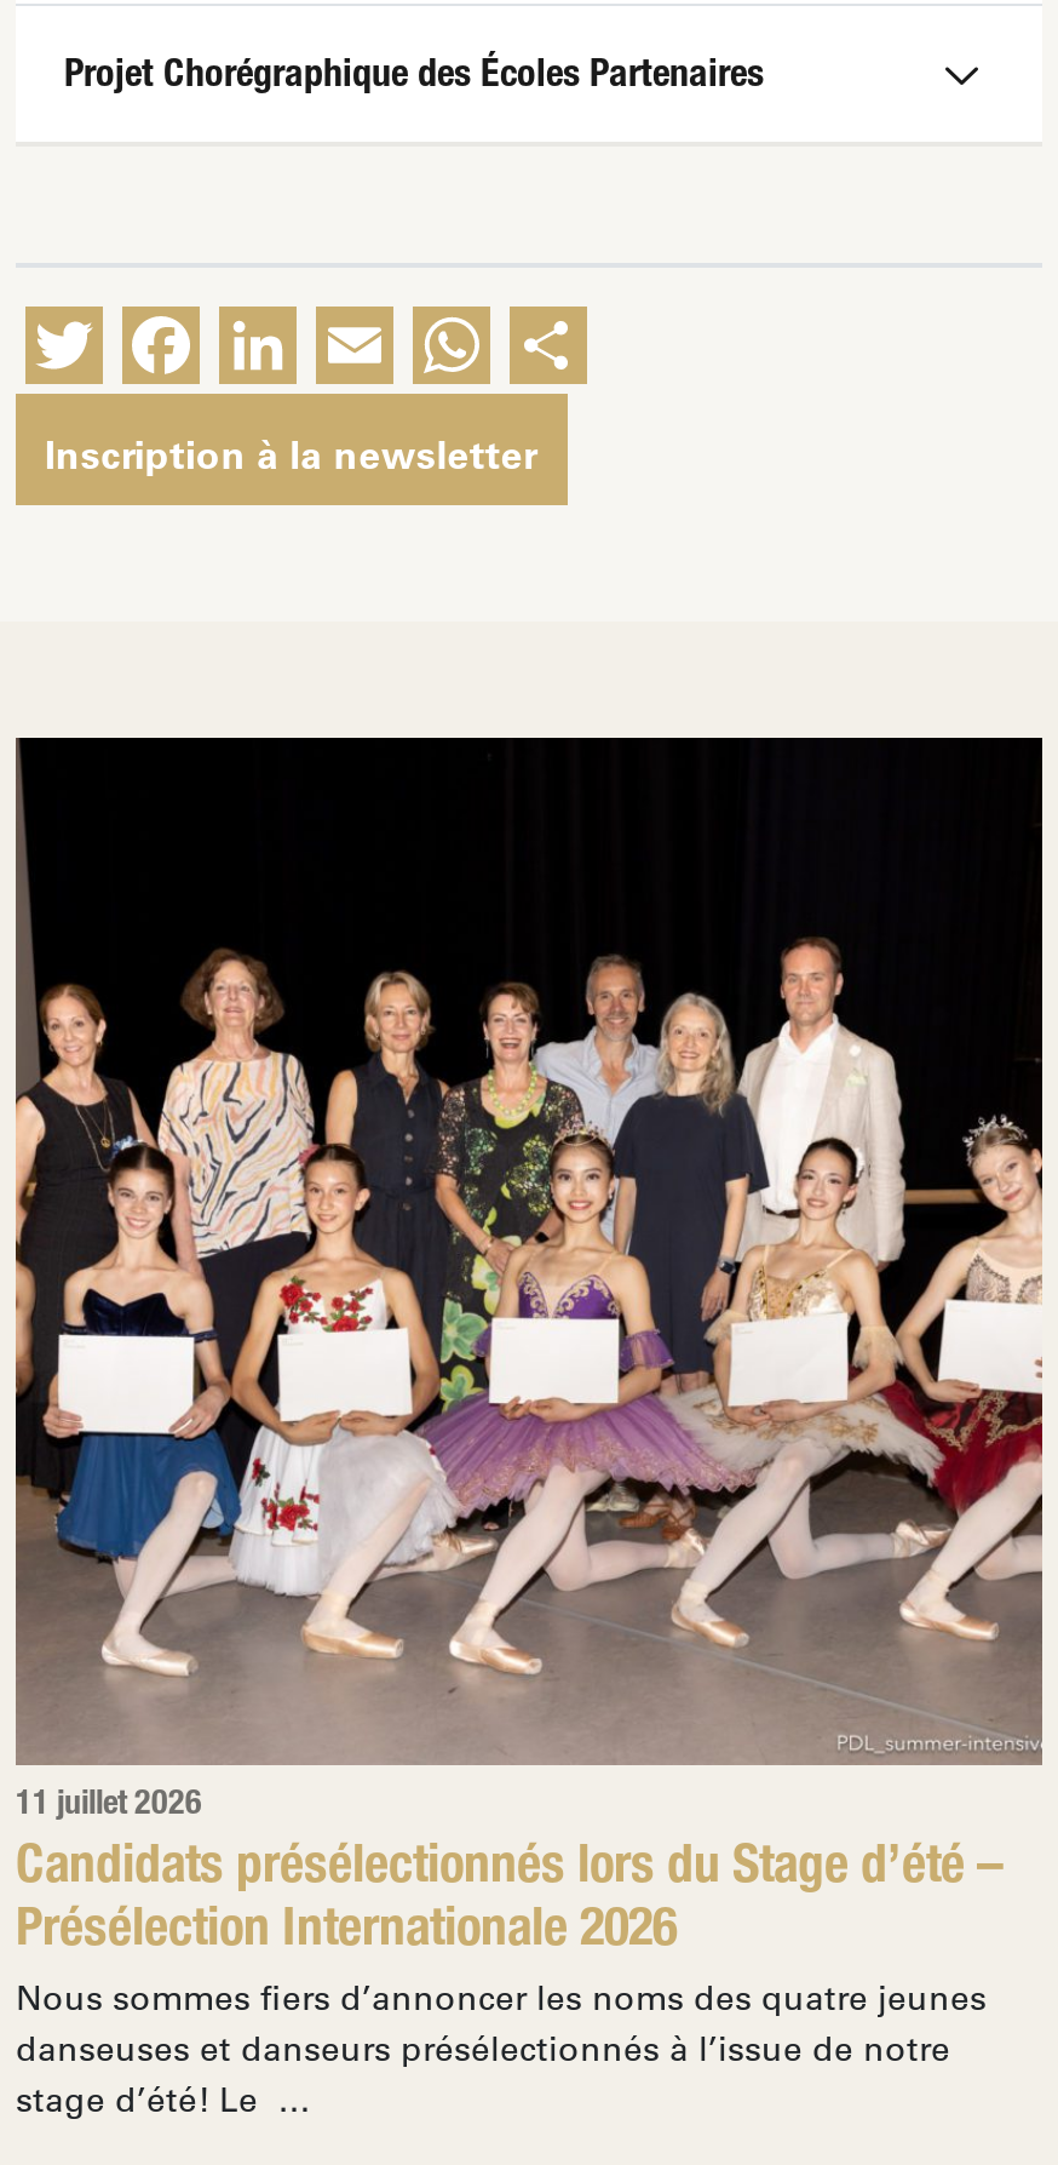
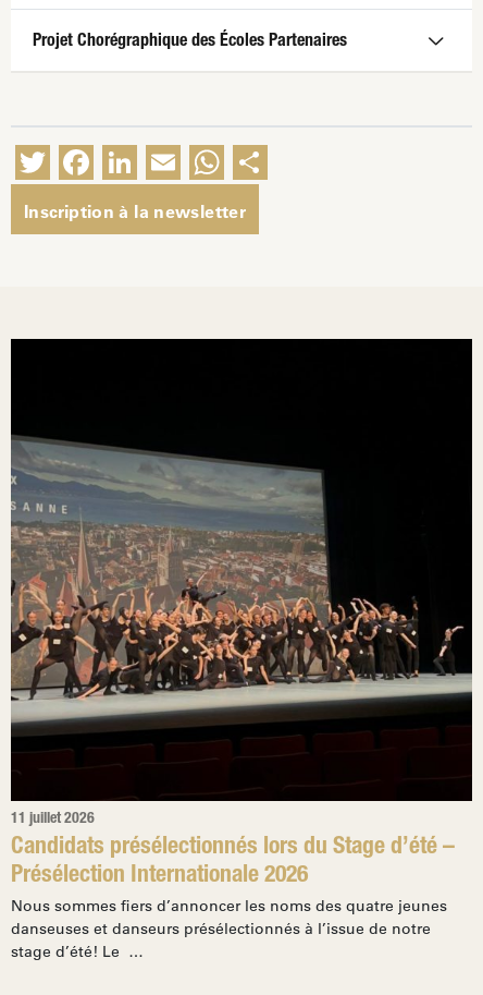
[13,743,1045,1763] [image] -> [10,354,473,801] [image]

